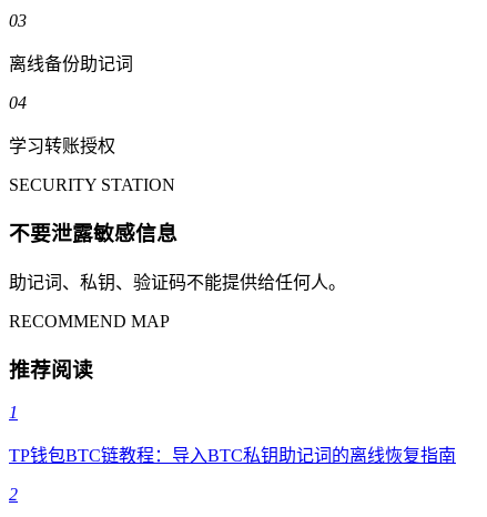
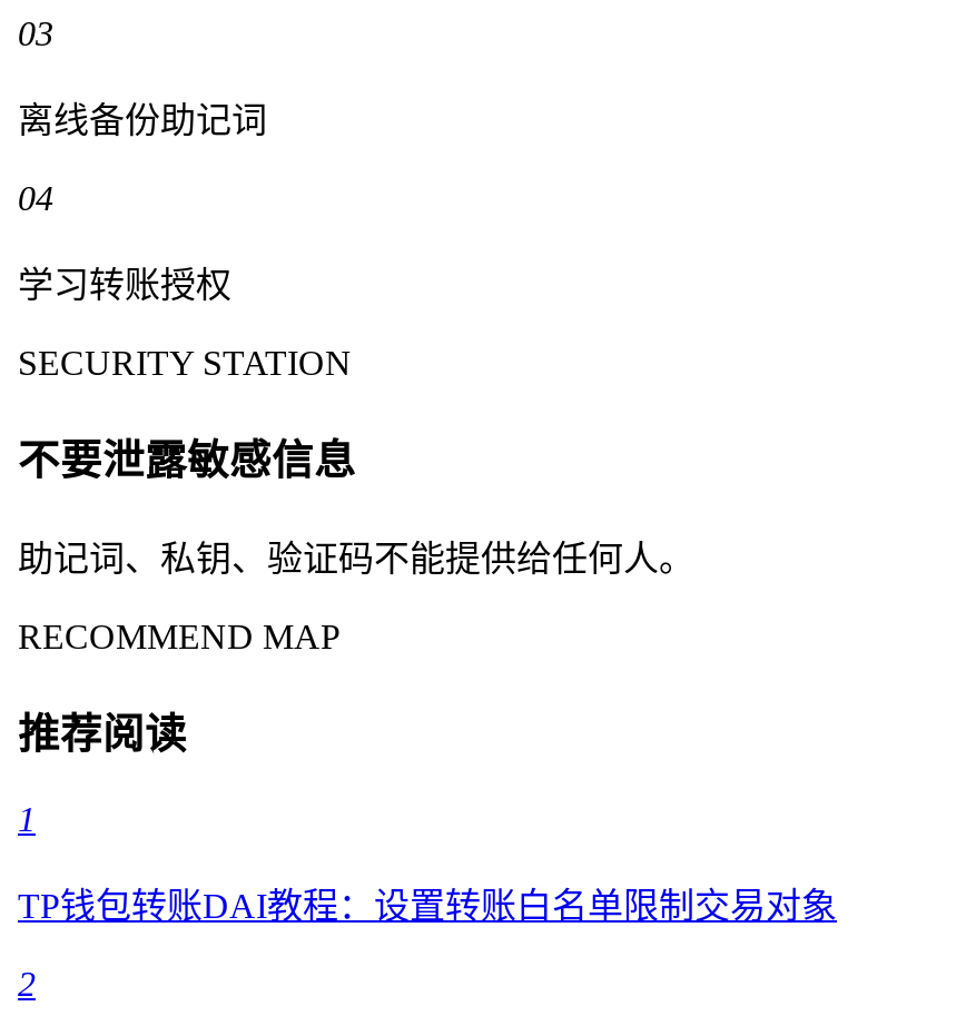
[9,446,456,465] TP钱包BTC链教程：导入BTC私钥助记词的离线恢复指南 -> [18,888,837,925] TP钱包转账DAI教程：设置转账白名单限制交易对象

